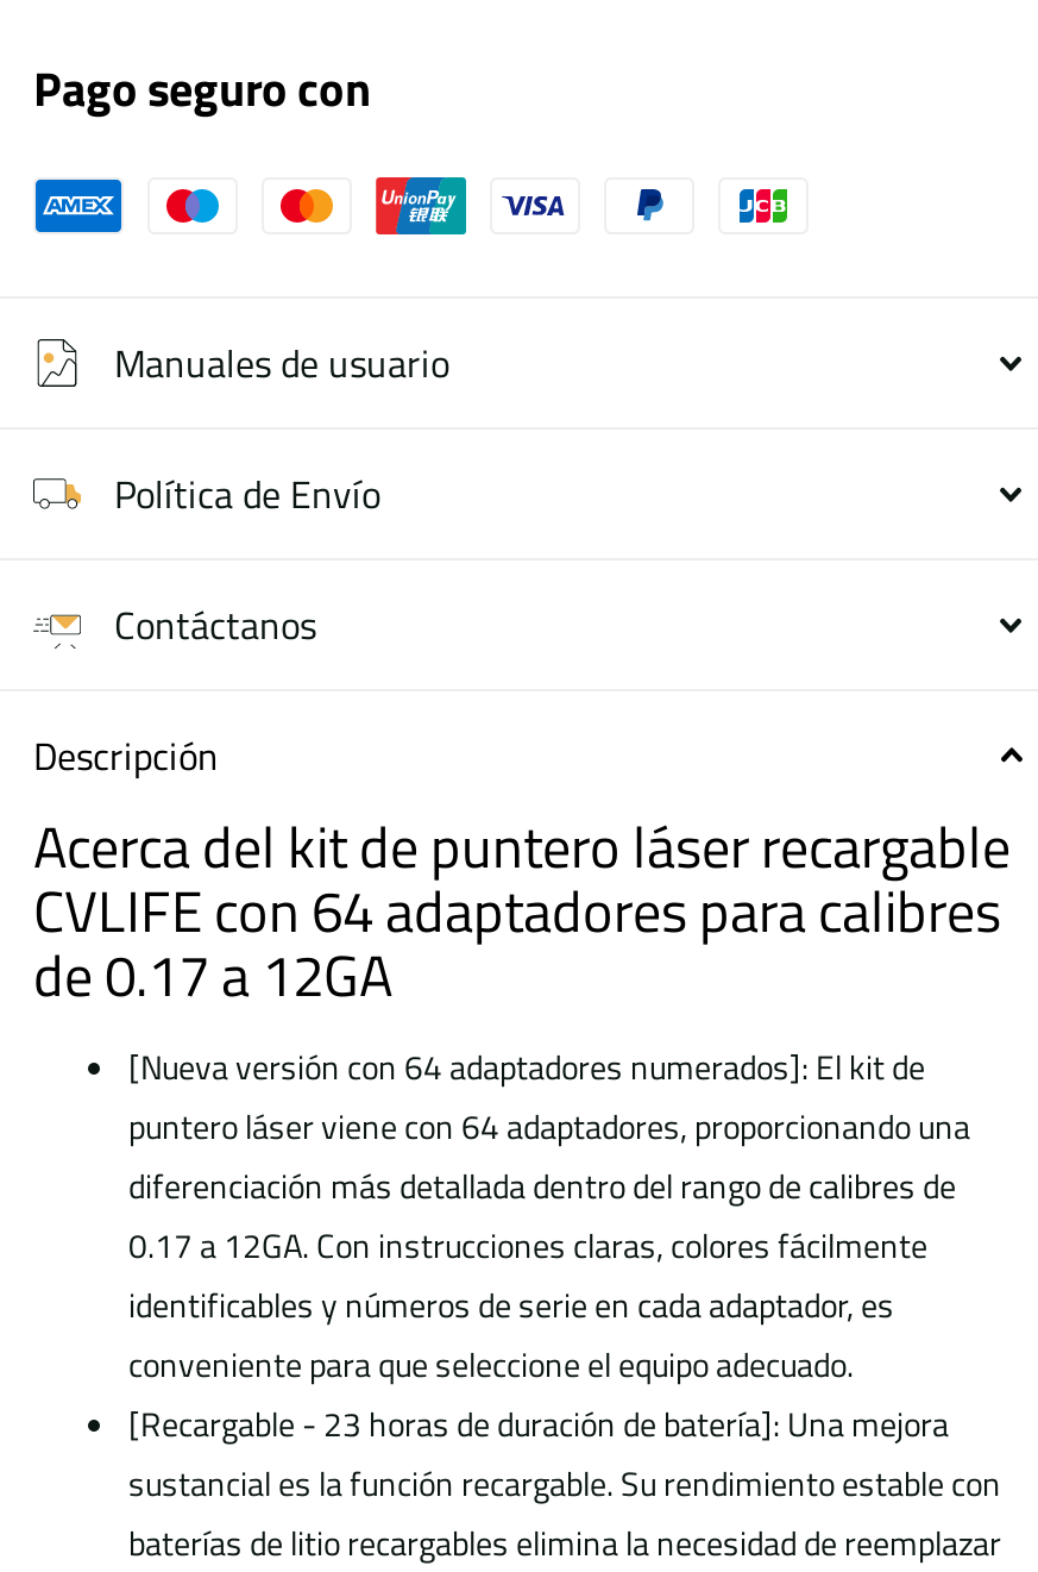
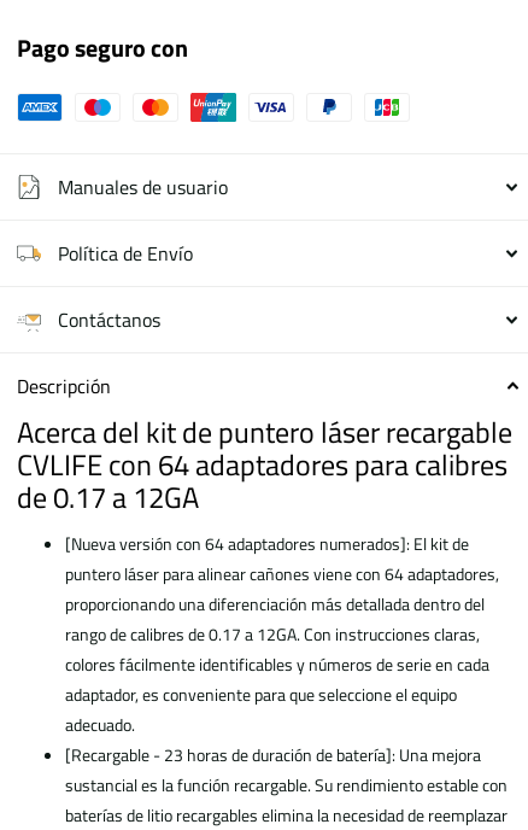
[128,1102,970,1390] puntero láser viene con 64 adaptadores, proporcionando una | diferenciación más detallada dentro del rango de calibres de | 0.17 a 12GA. Con instrucciones claras, colores fácilmente | identificables y números de serie en cada adaptador, es | conveniente para que seleccione el equipo adecuado. -> [65,561,499,738] puntero láser para alinear cañones viene con 64 adaptadores, | proporcionando una diferenciación más detallada dentro del | rango de calibres de 0.17 a 12GA. Con instrucciones claras, | colores fácilmente identificables y números de serie en cada | adaptador, es conveniente para que seleccione el equipo | adecuado.

